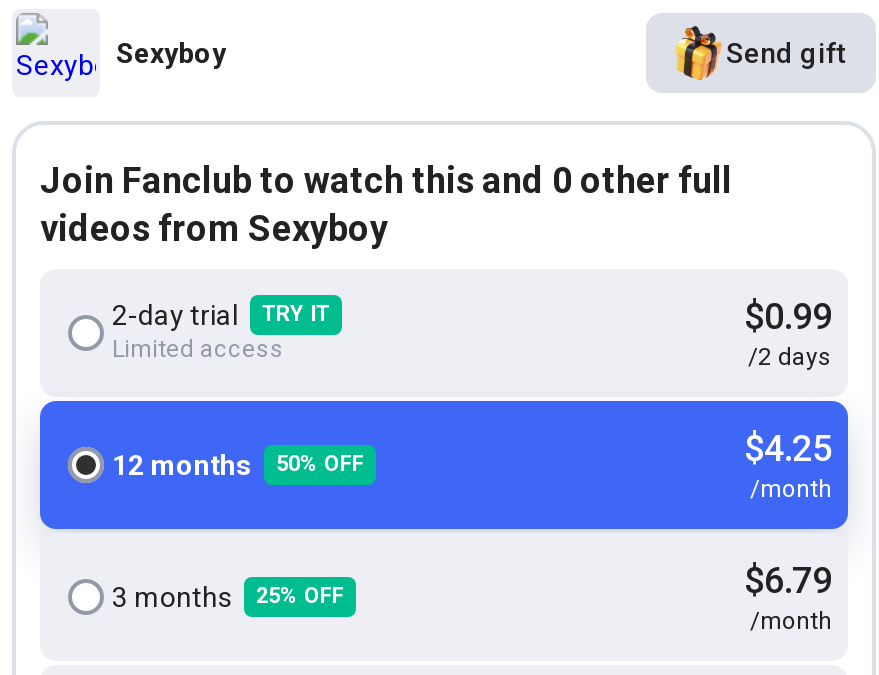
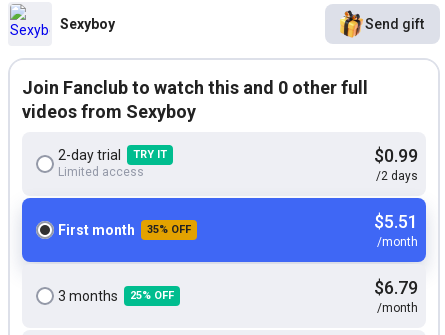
[112,427,832,481] 12 months | 50% OFF | $4.25 -> [58,211,418,238] First month | 35% OFF | $5.51

